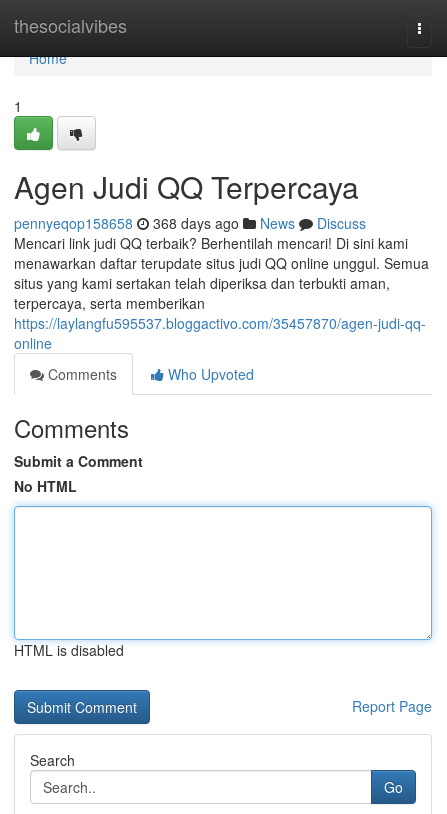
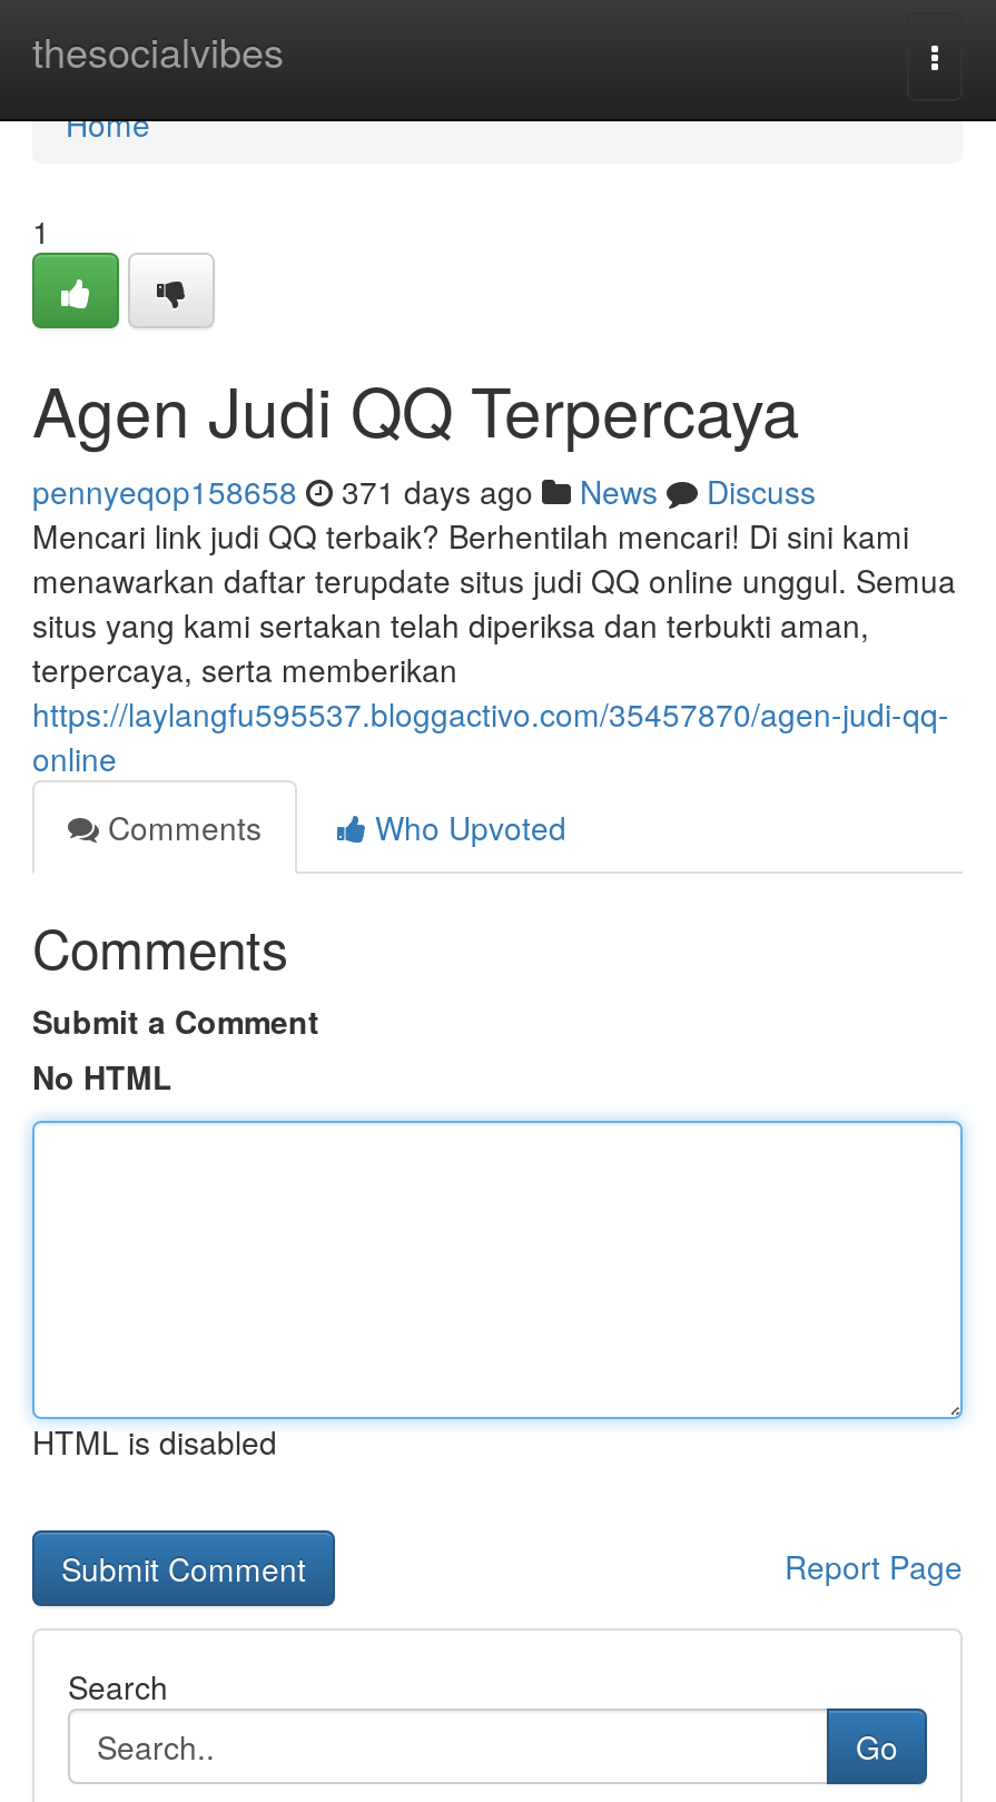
[14,213,366,233] pennyeqop158658 368 days ago News Discuss -> [32,469,816,513] pennyeqop158658 371 days ago News Discuss

